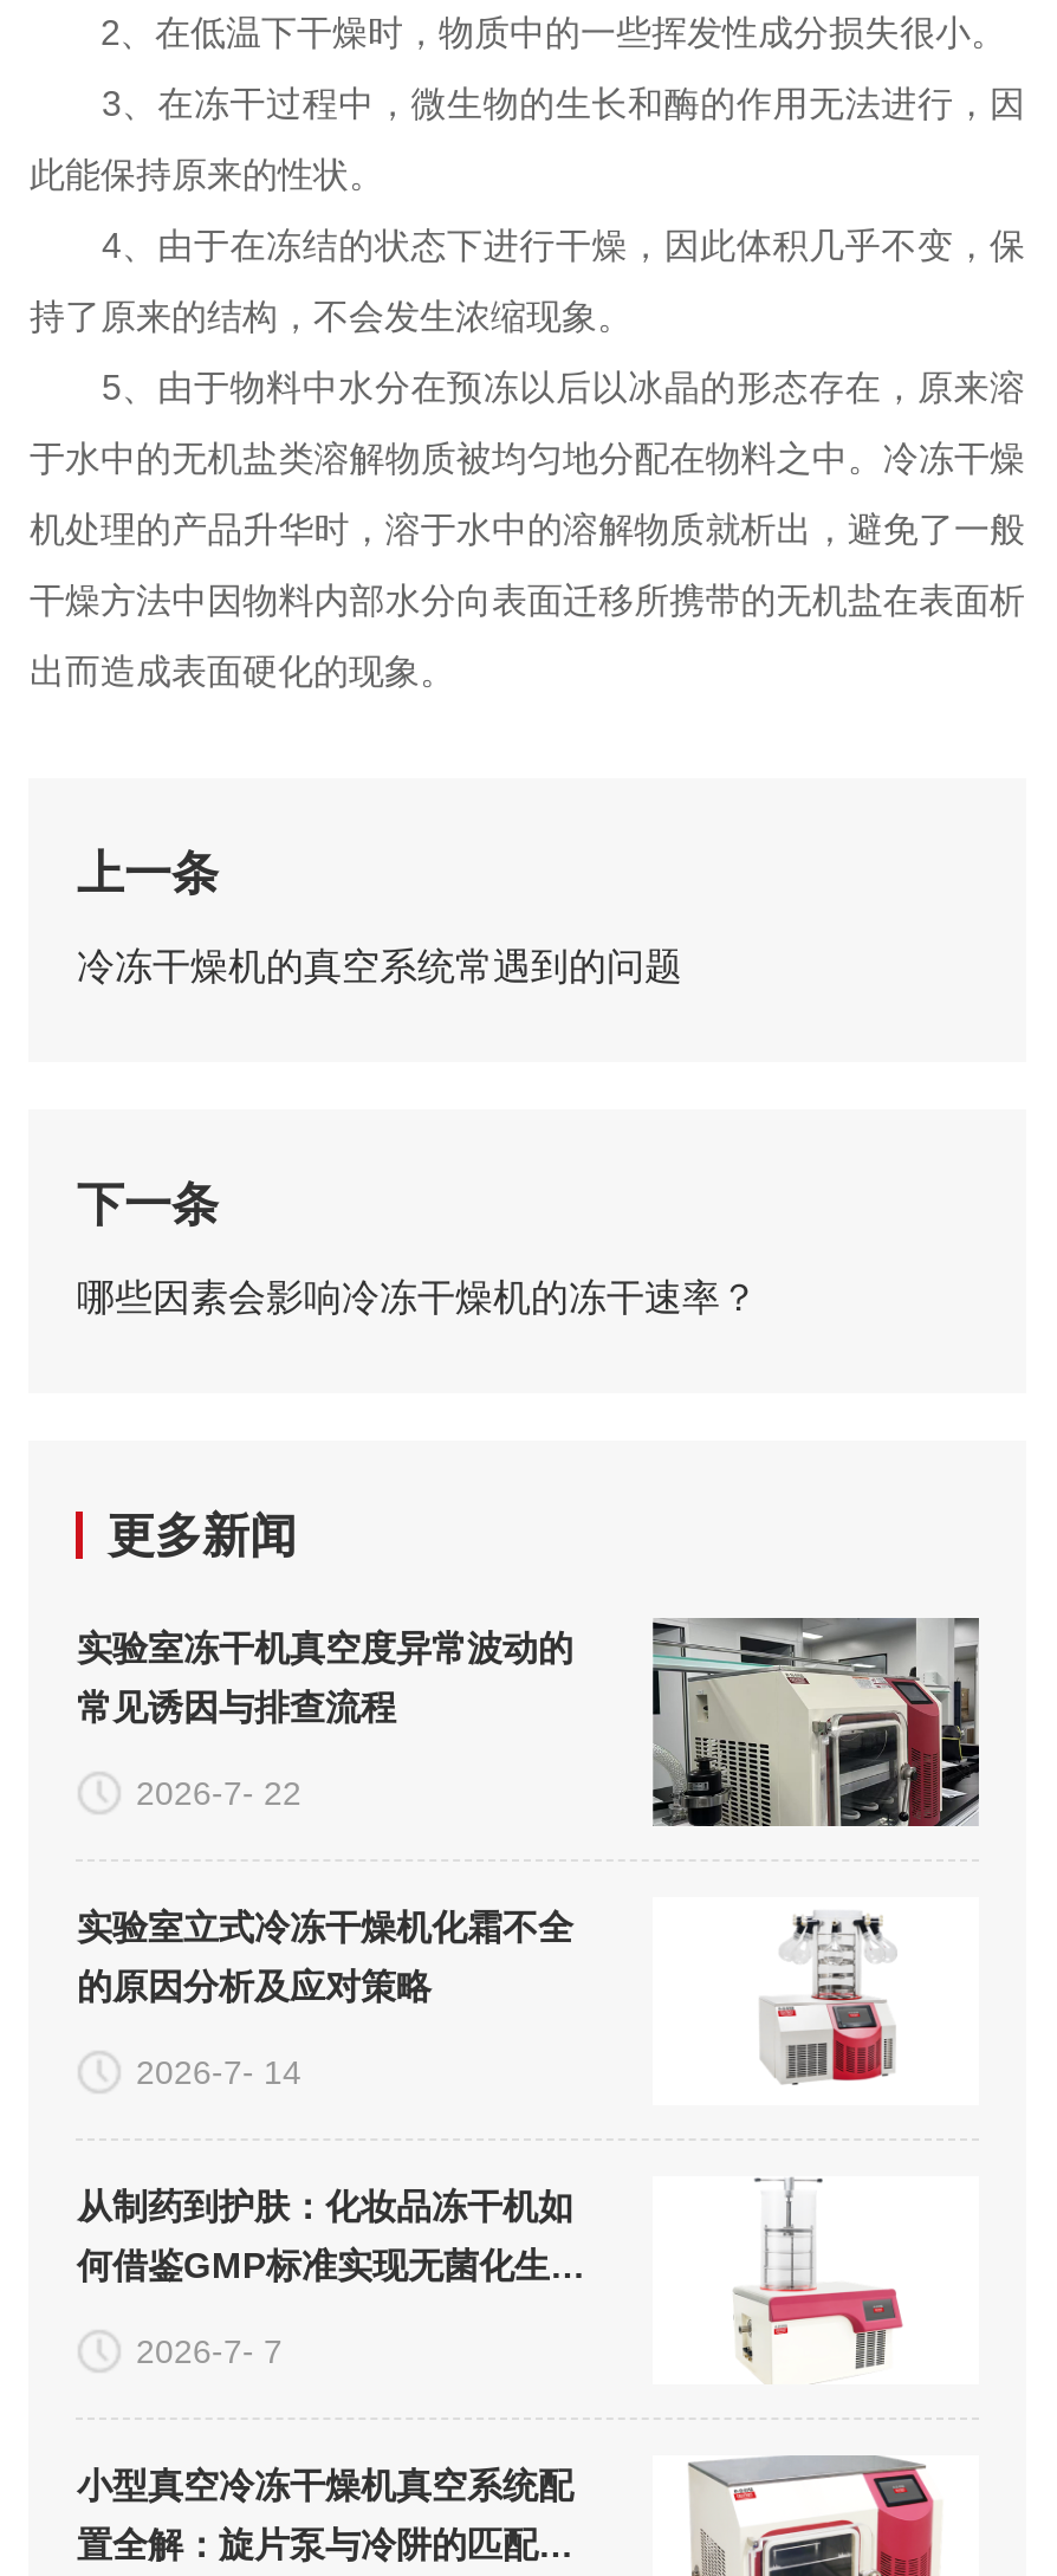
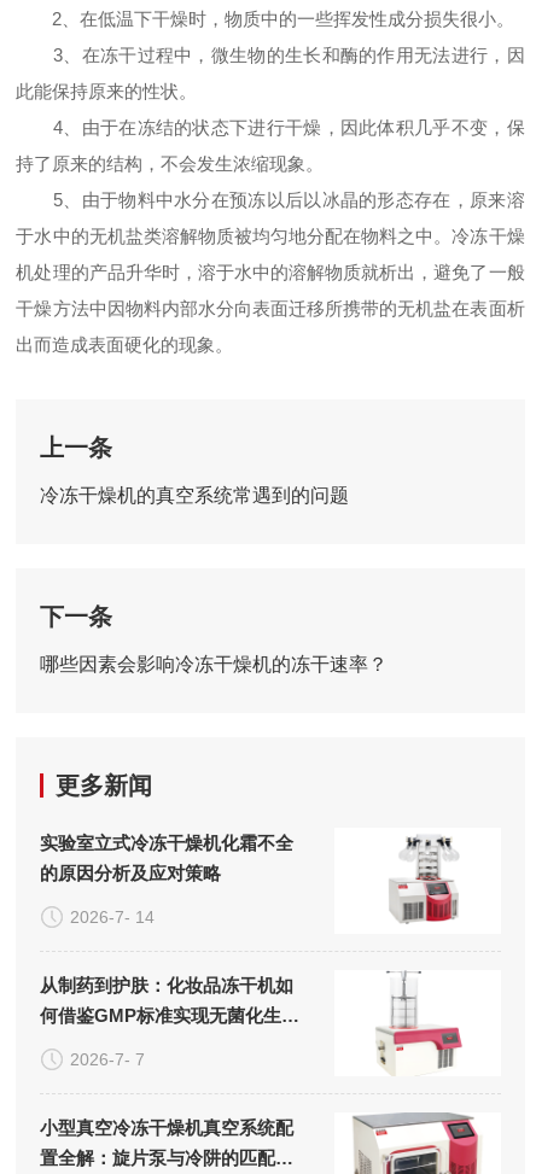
[77,1616,981,1829] [image] | 实验室冻干机真空度异常波动的 | 常见诱因与排查流程 | 2026-7- 22 -> none

